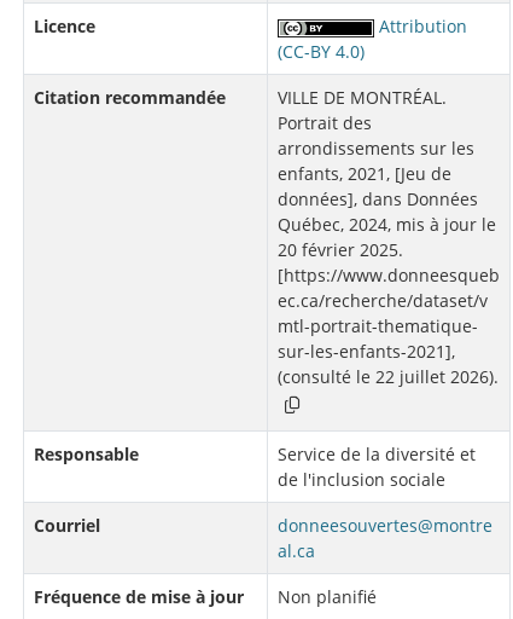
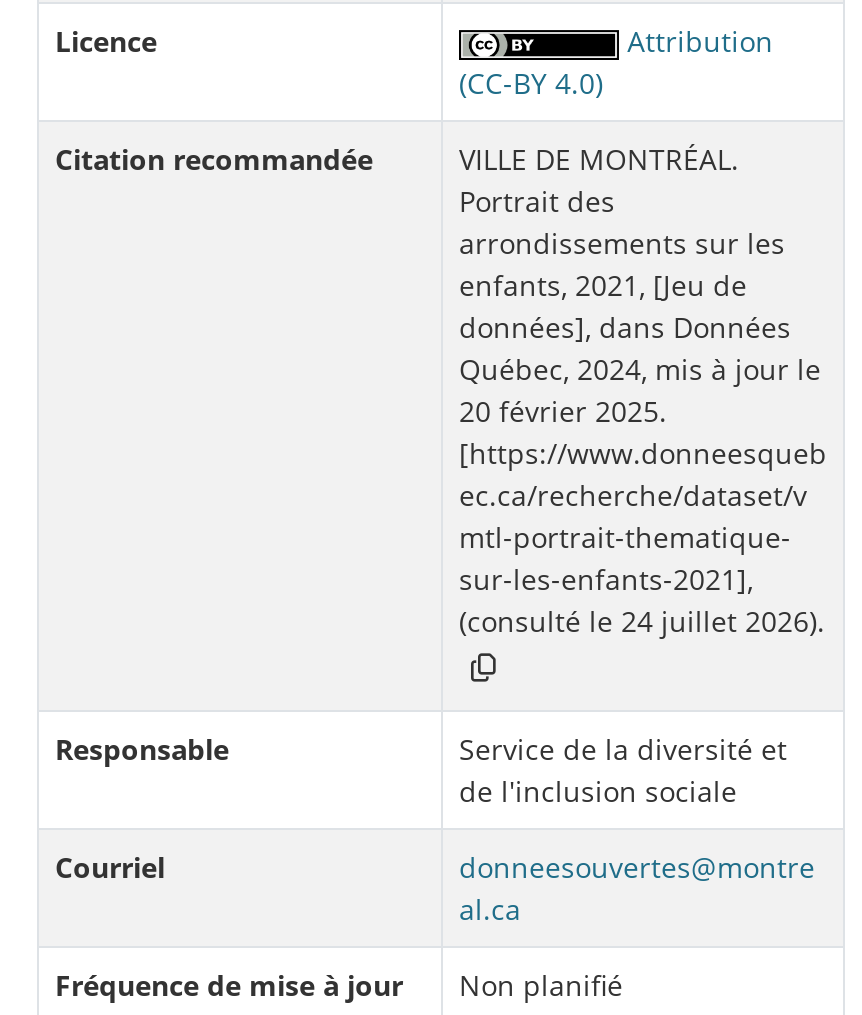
[278,365,499,388] (consulté le 22 juillet 2026). -> [459,602,825,640] (consulté le 24 juillet 2026).

